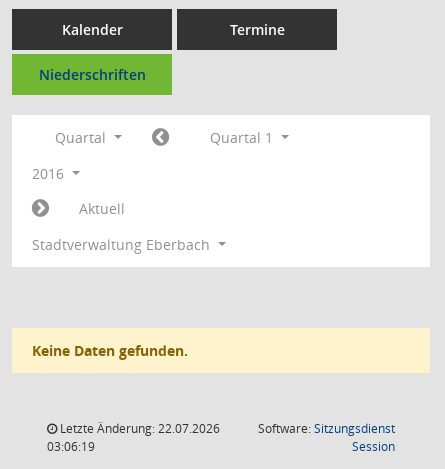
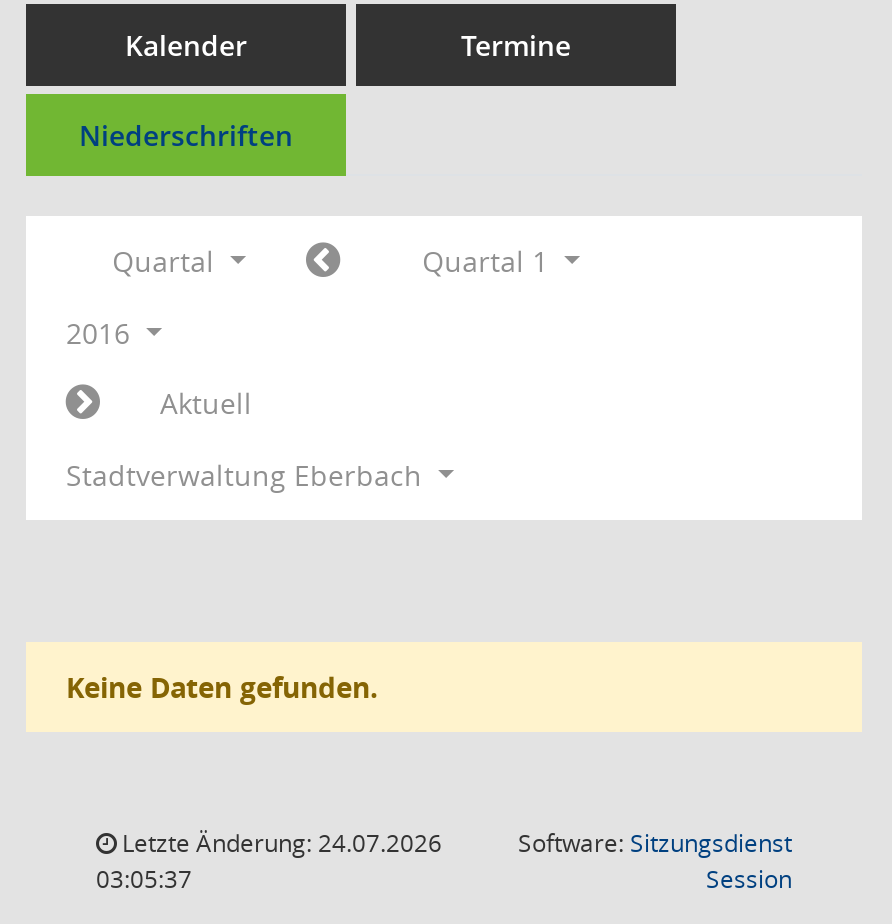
[57,420,220,437] Letzte Änderung: 22.07.2026 -> [116,826,442,860] Letzte Änderung: 24.07.2026
[47,438,95,455] 03:06:19 -> [96,862,192,896] 03:05:37

